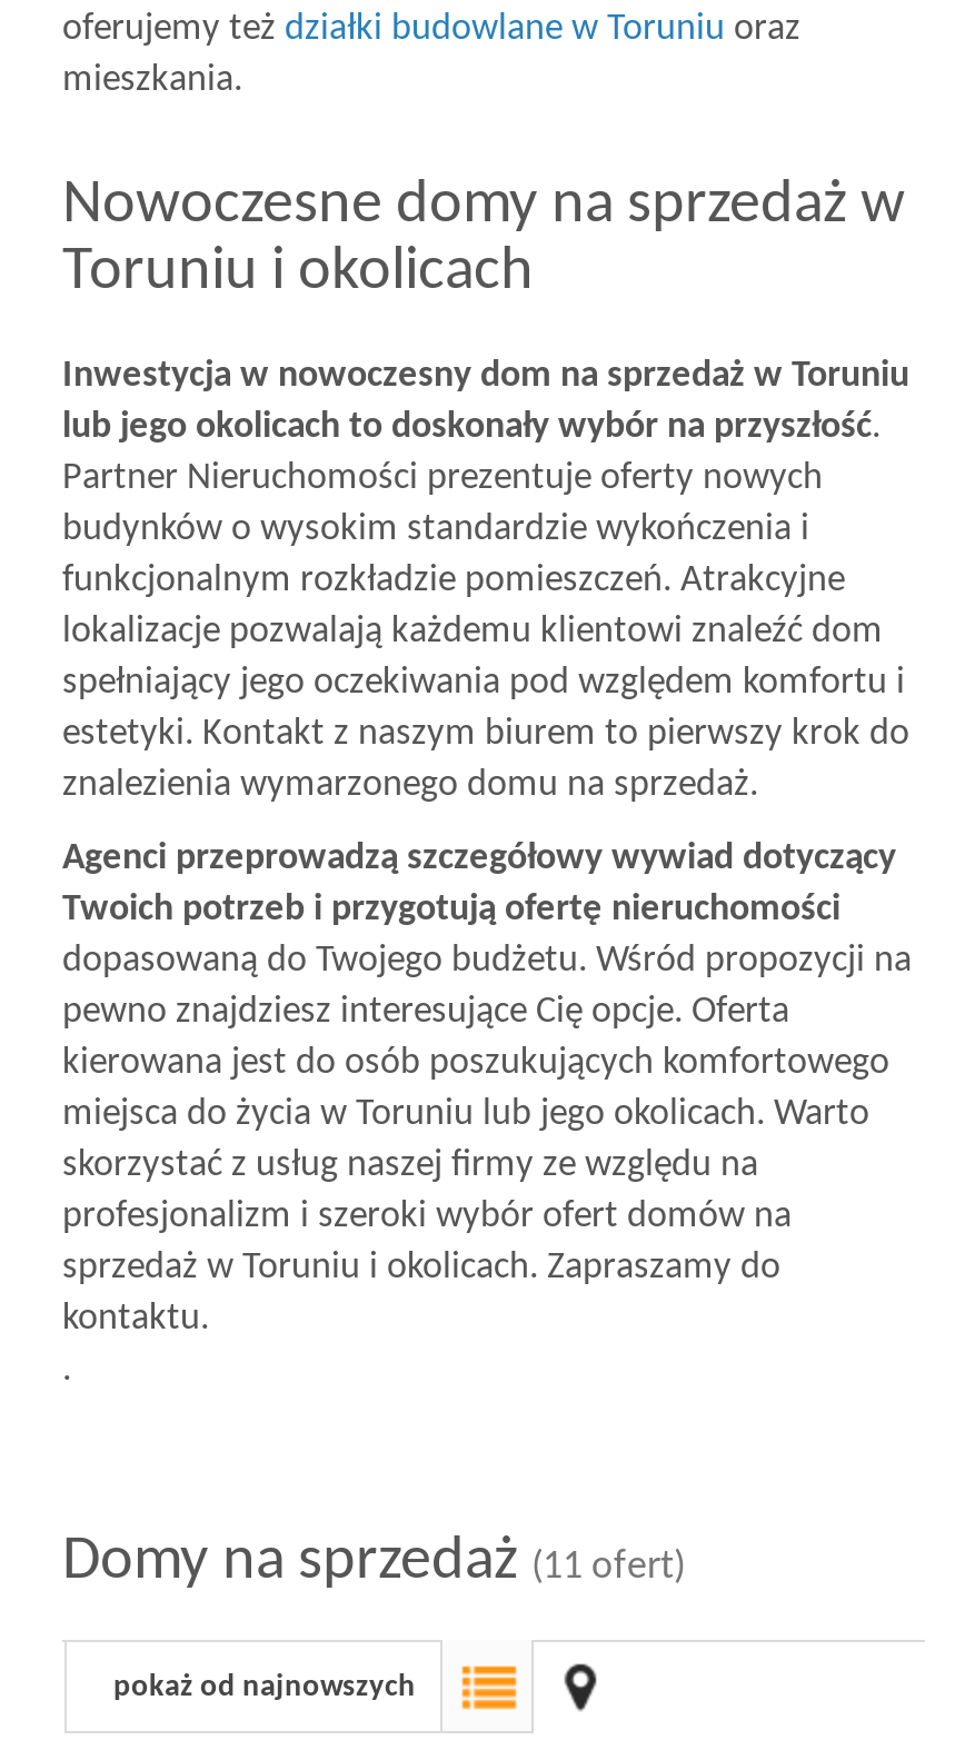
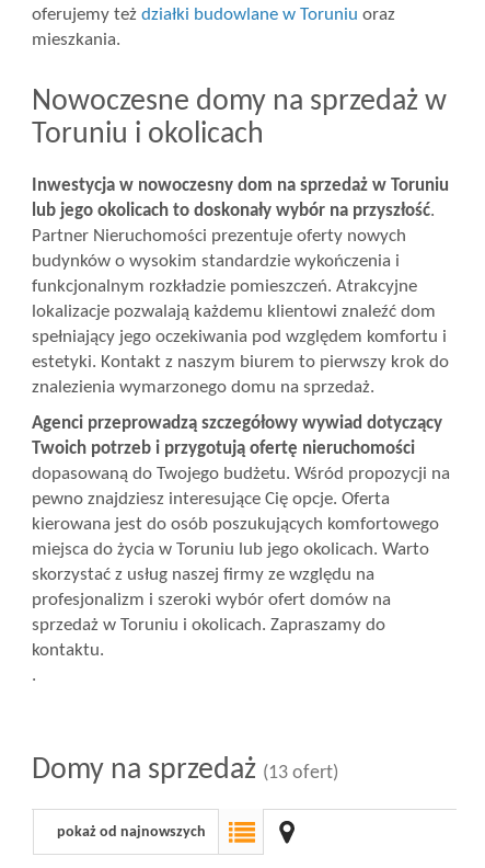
[62,1531,685,1593] Domy na sprzedaż (11 ofert) -> [32,755,338,786] Domy na sprzedaż (13 ofert)

